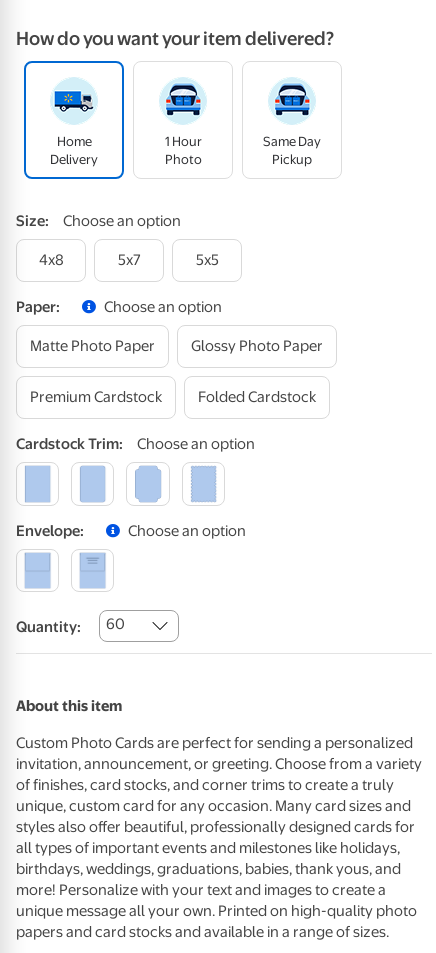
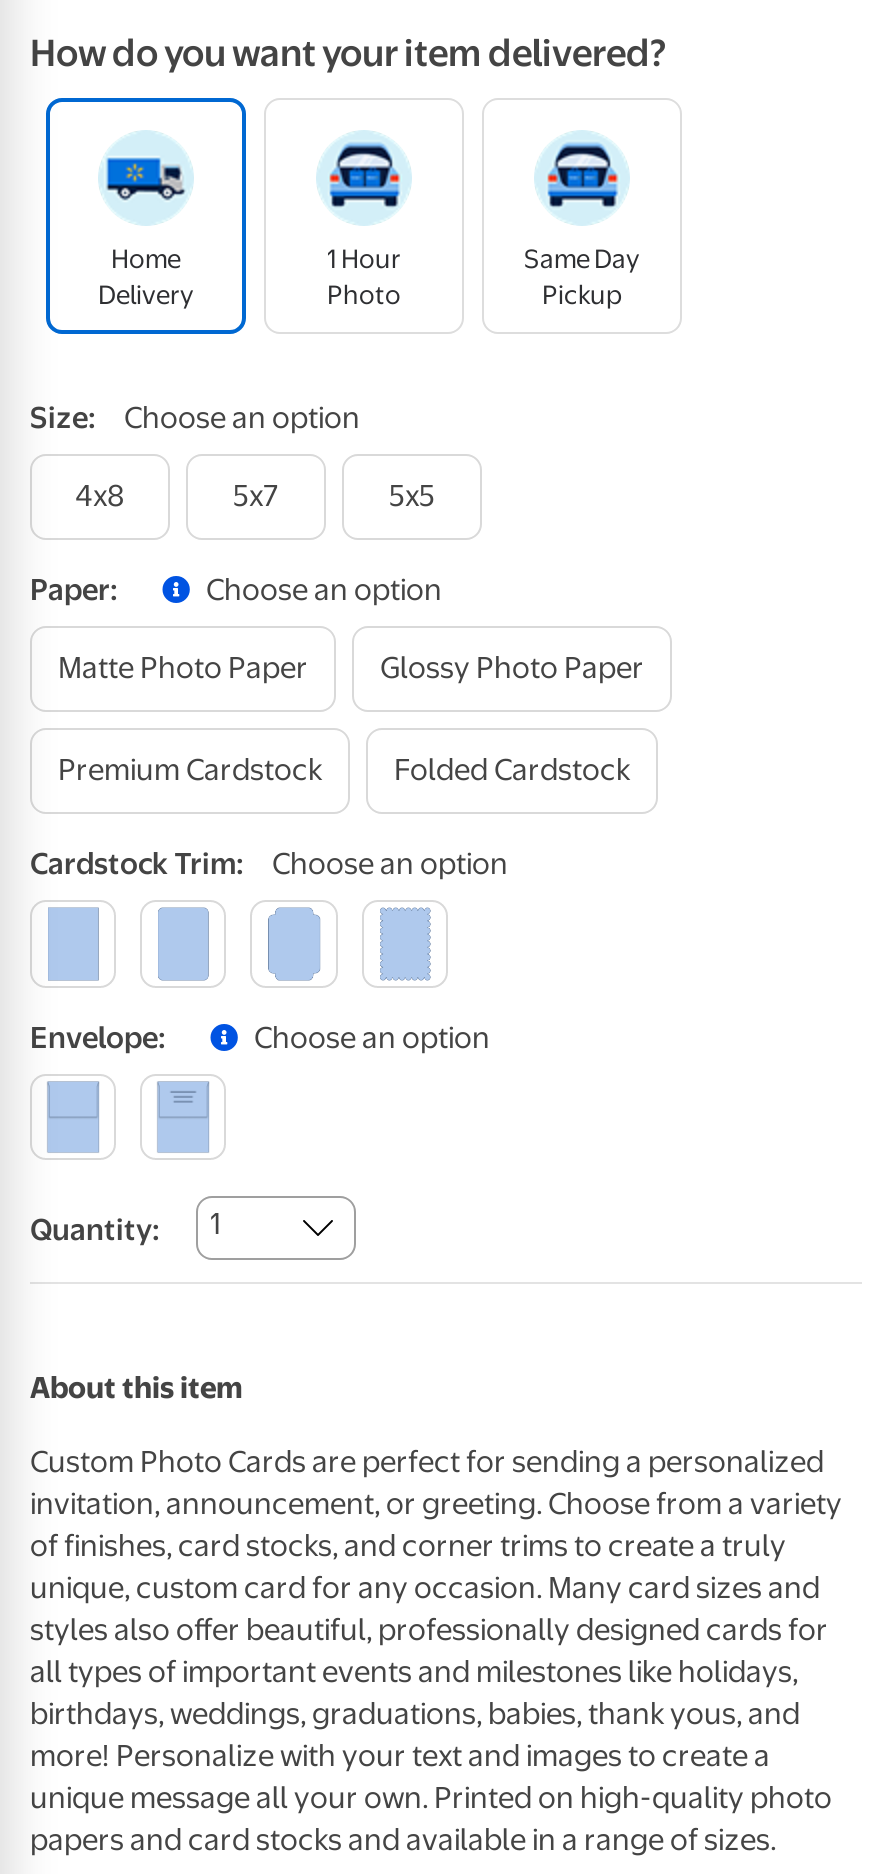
[16,615,125,636] Quantity: 60 -> [30,1206,220,1247] Quantity: 1

